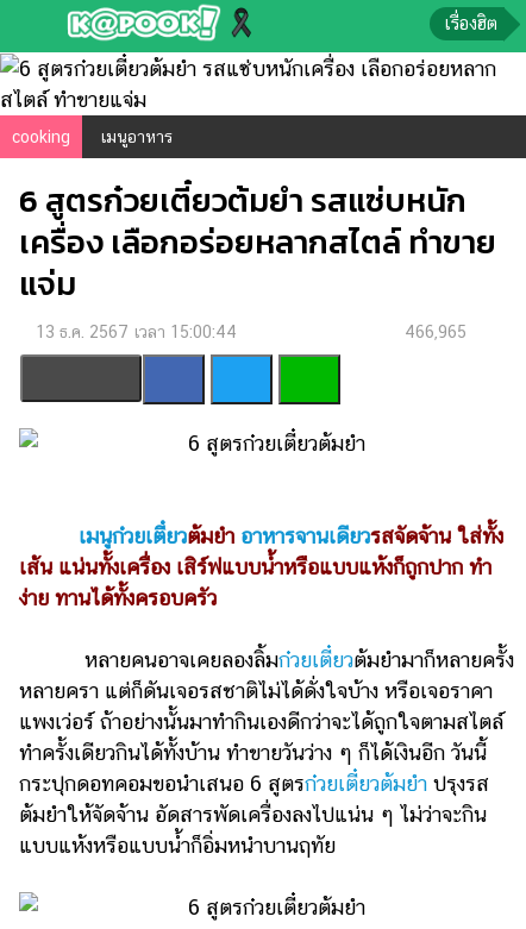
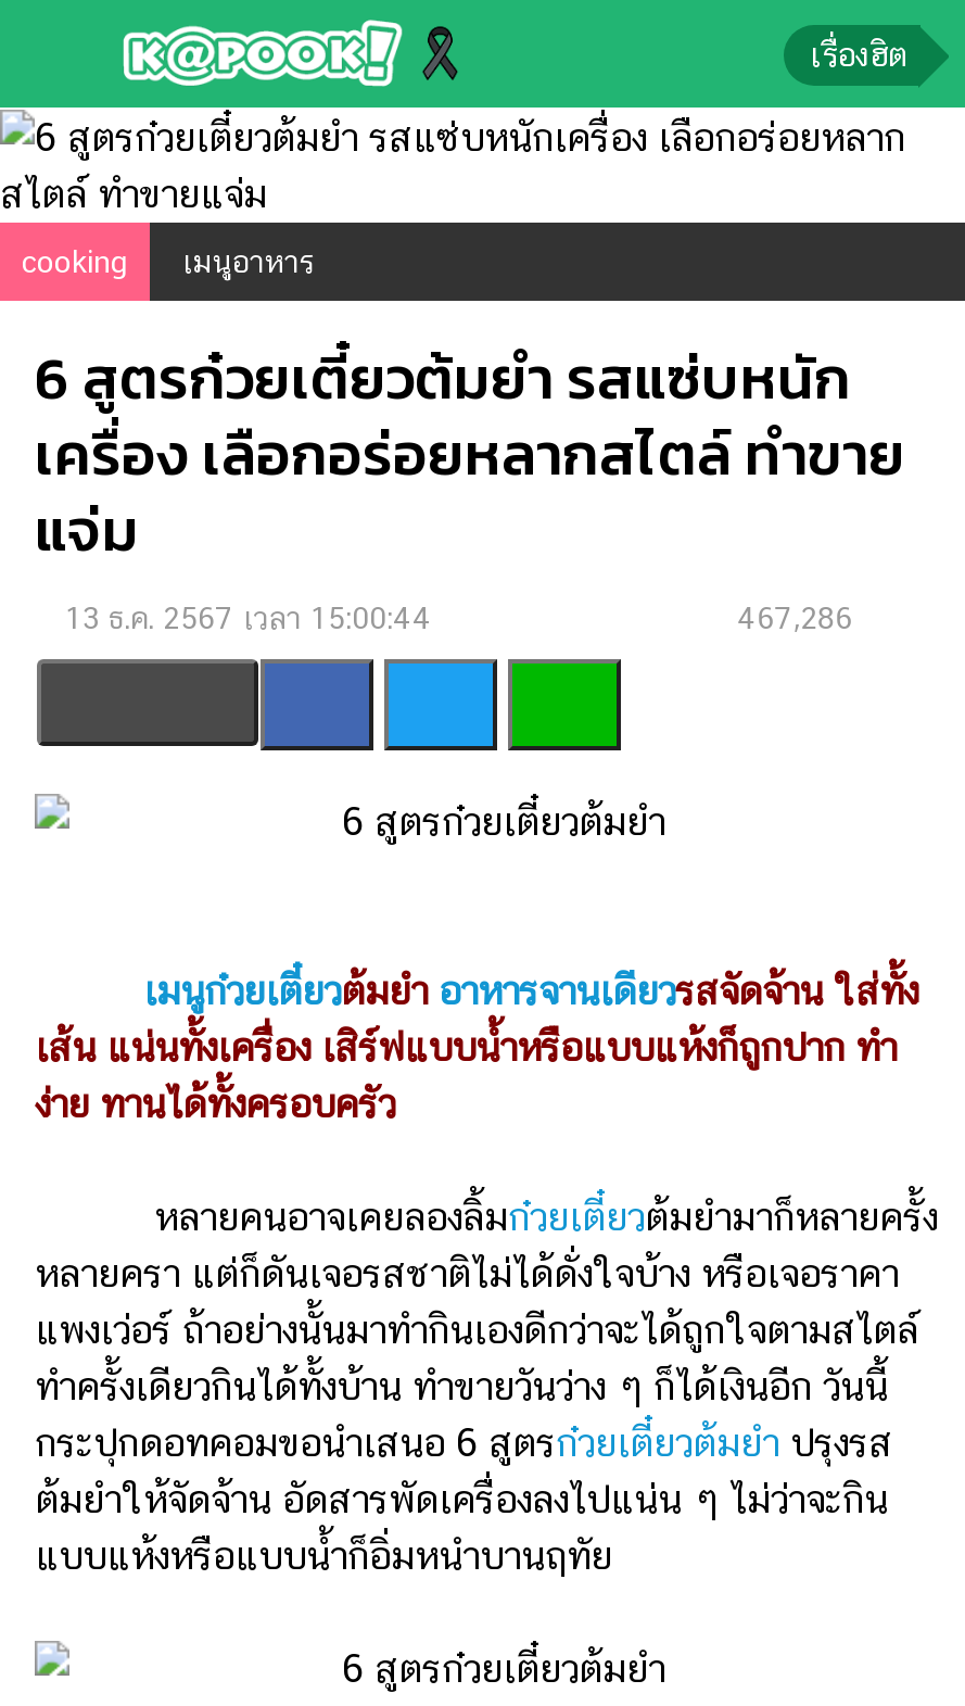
[405,322,467,341] 466,965 -> [737,601,853,635] 467,286

